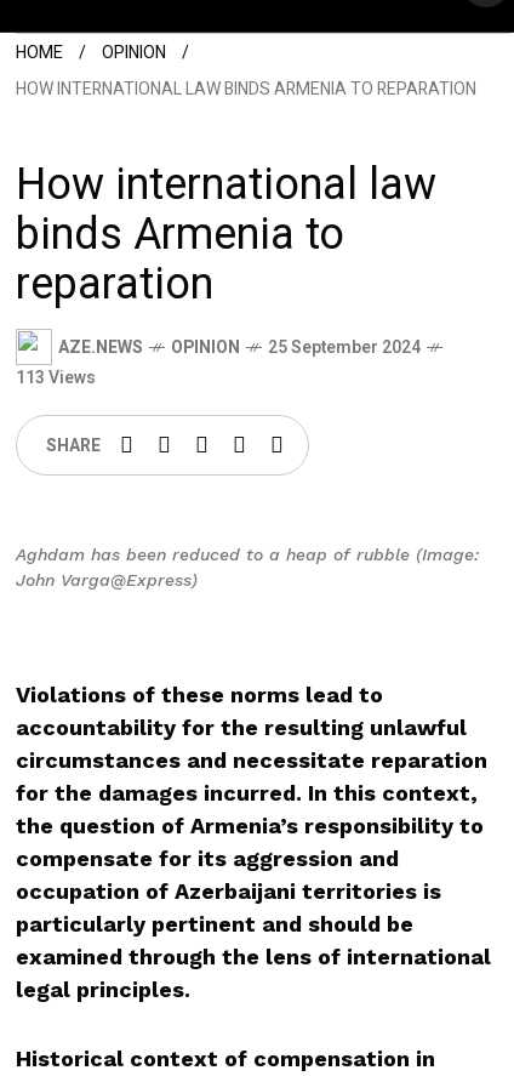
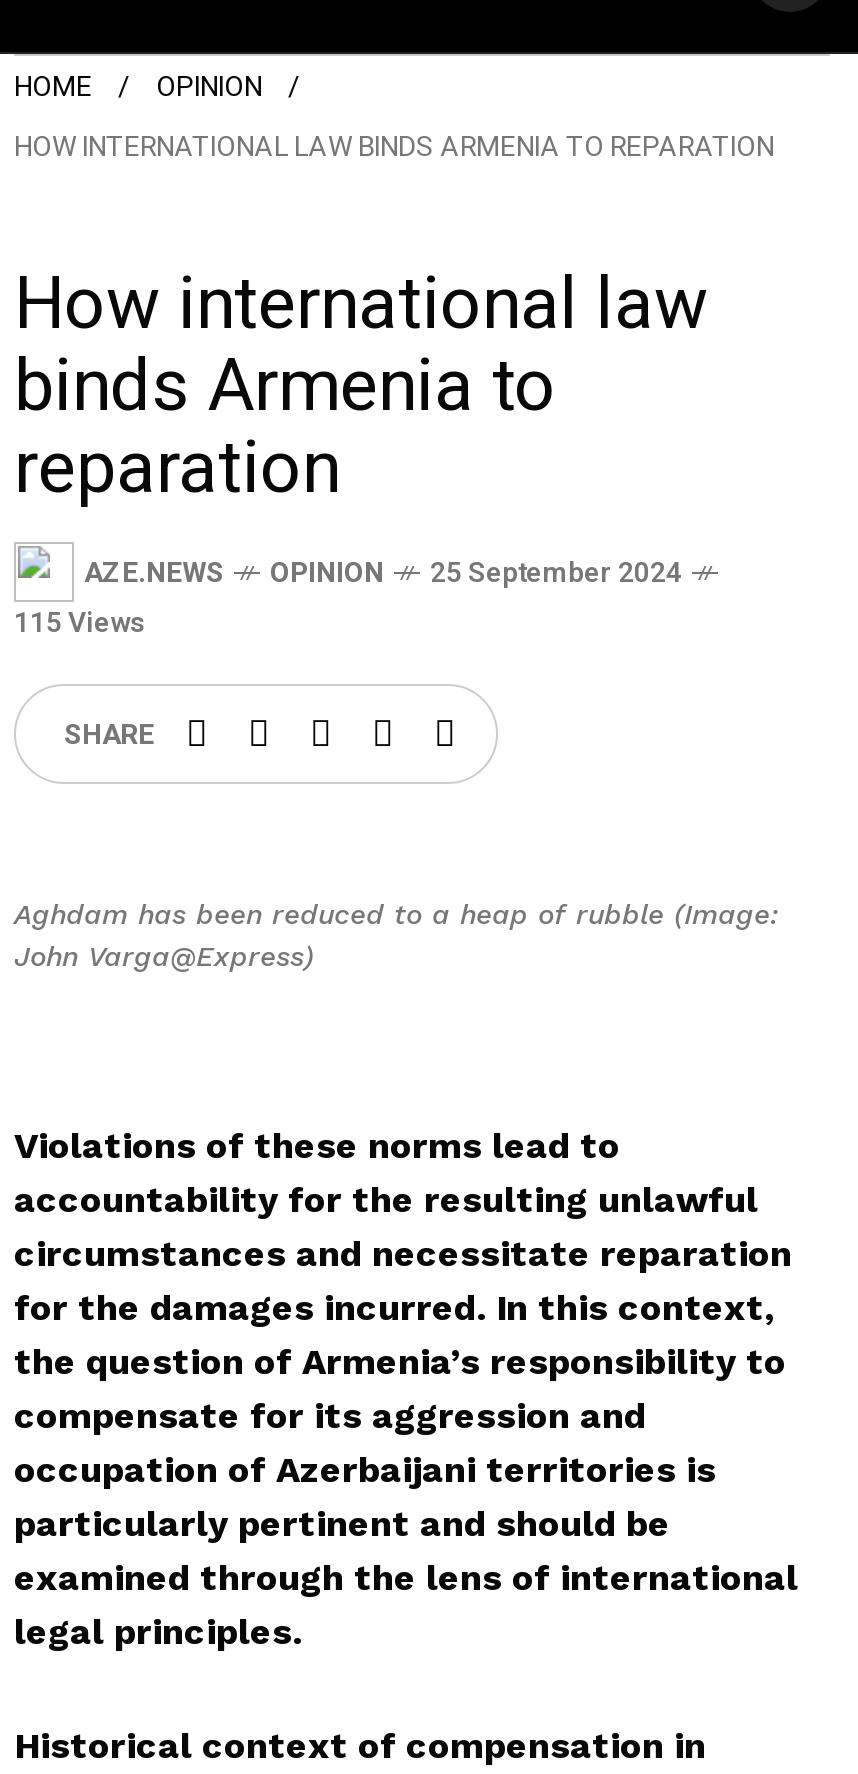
[16,365,96,391] 113 Views -> [14,602,146,644] 115 Views

